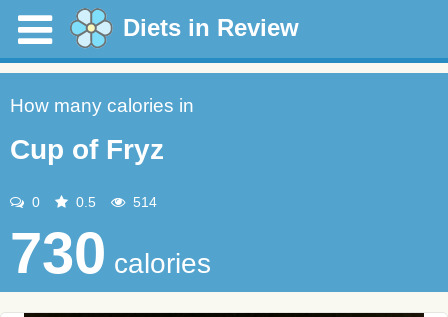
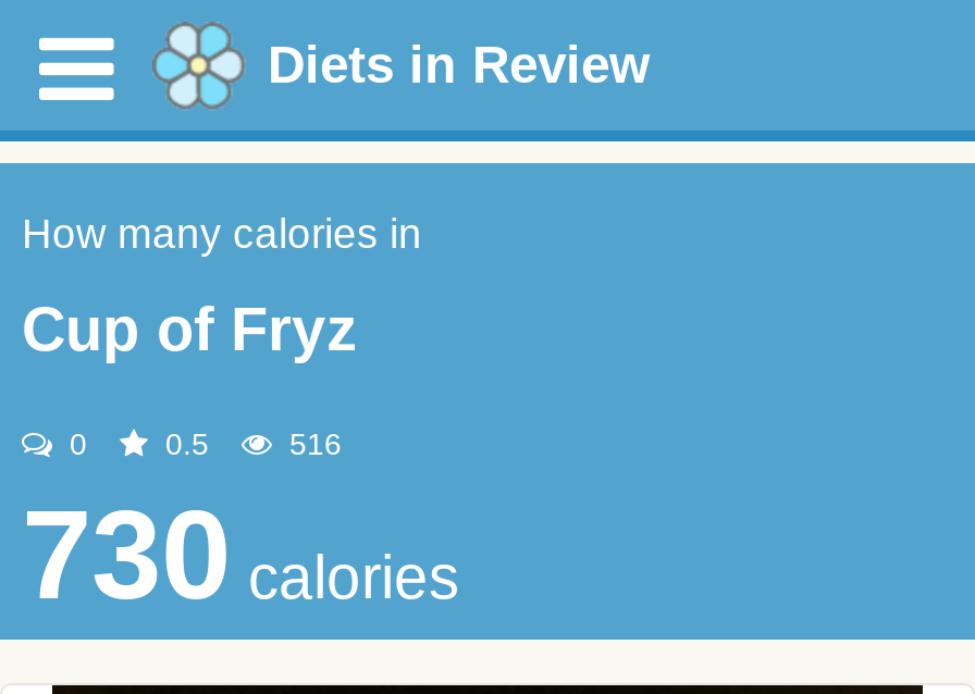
[129,194,157,210] 514 -> [281,426,342,461] 516

